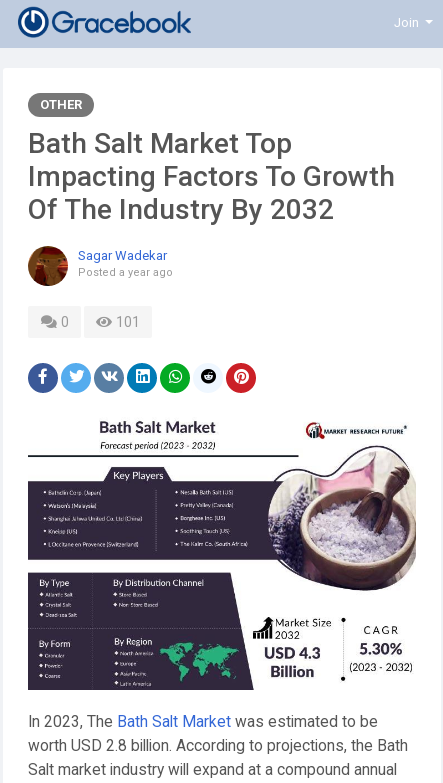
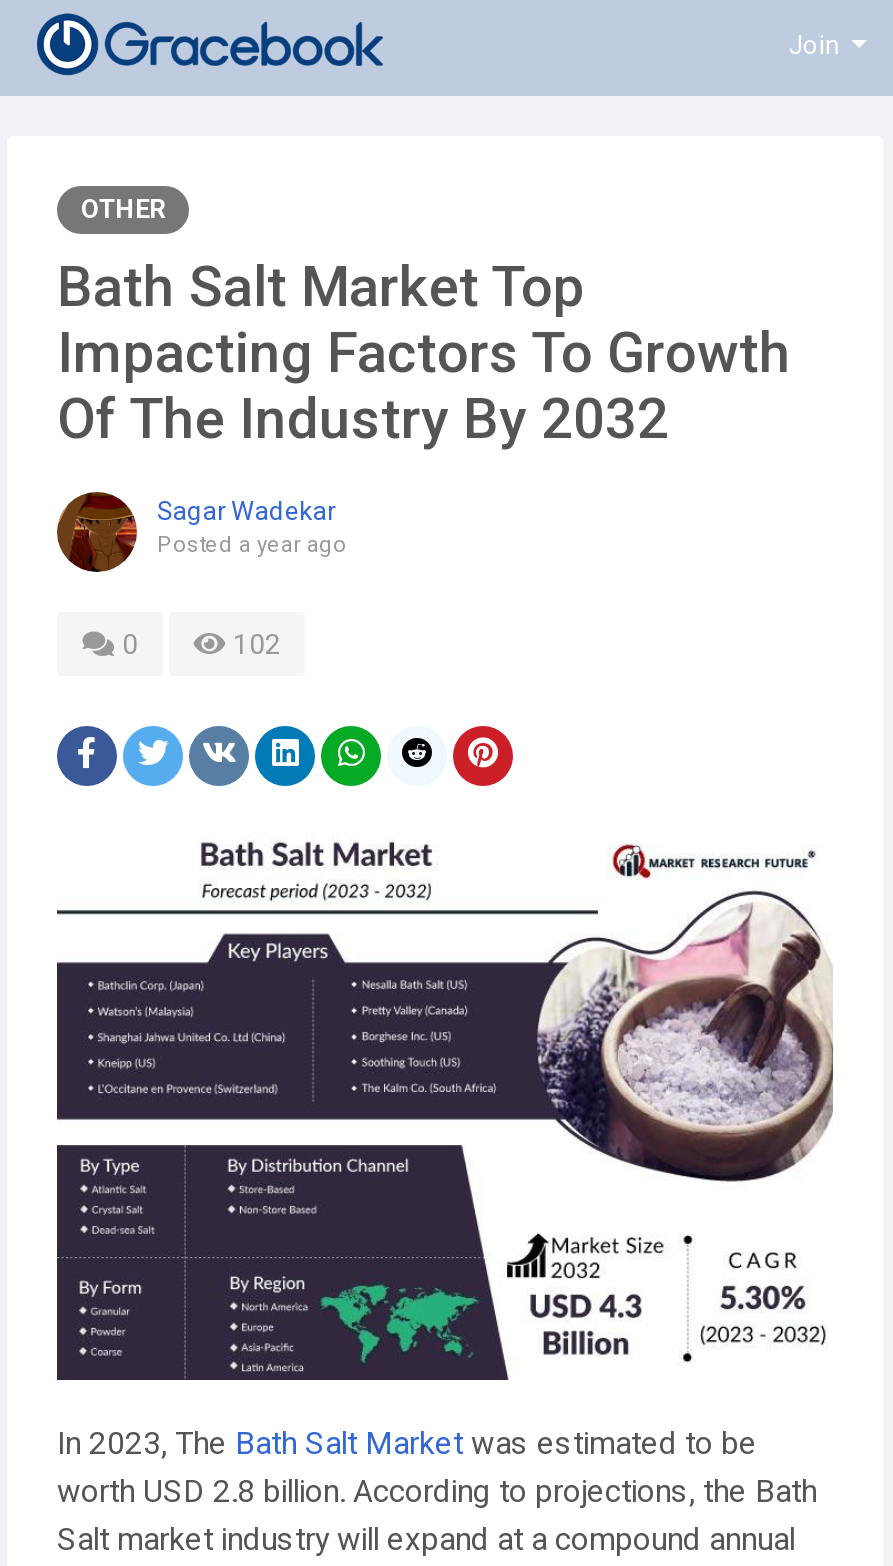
[113,314,140,330] 101 -> [227,628,281,660] 102

